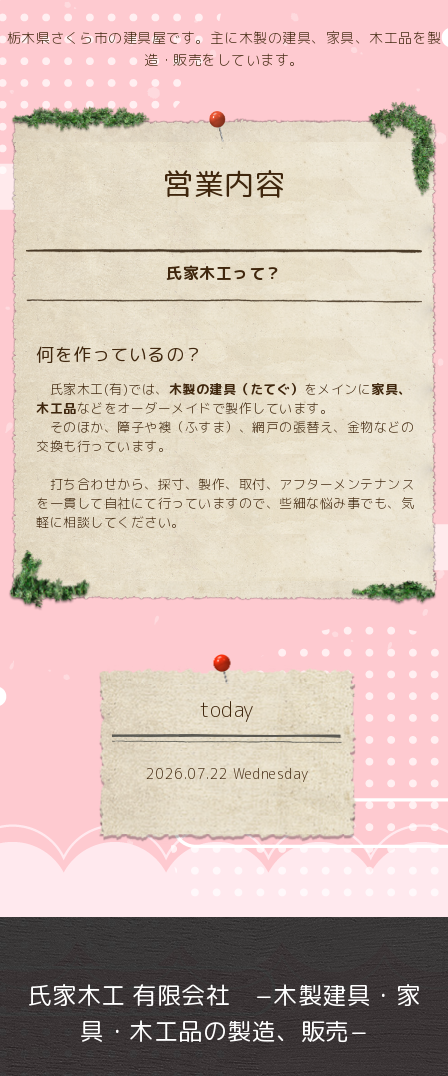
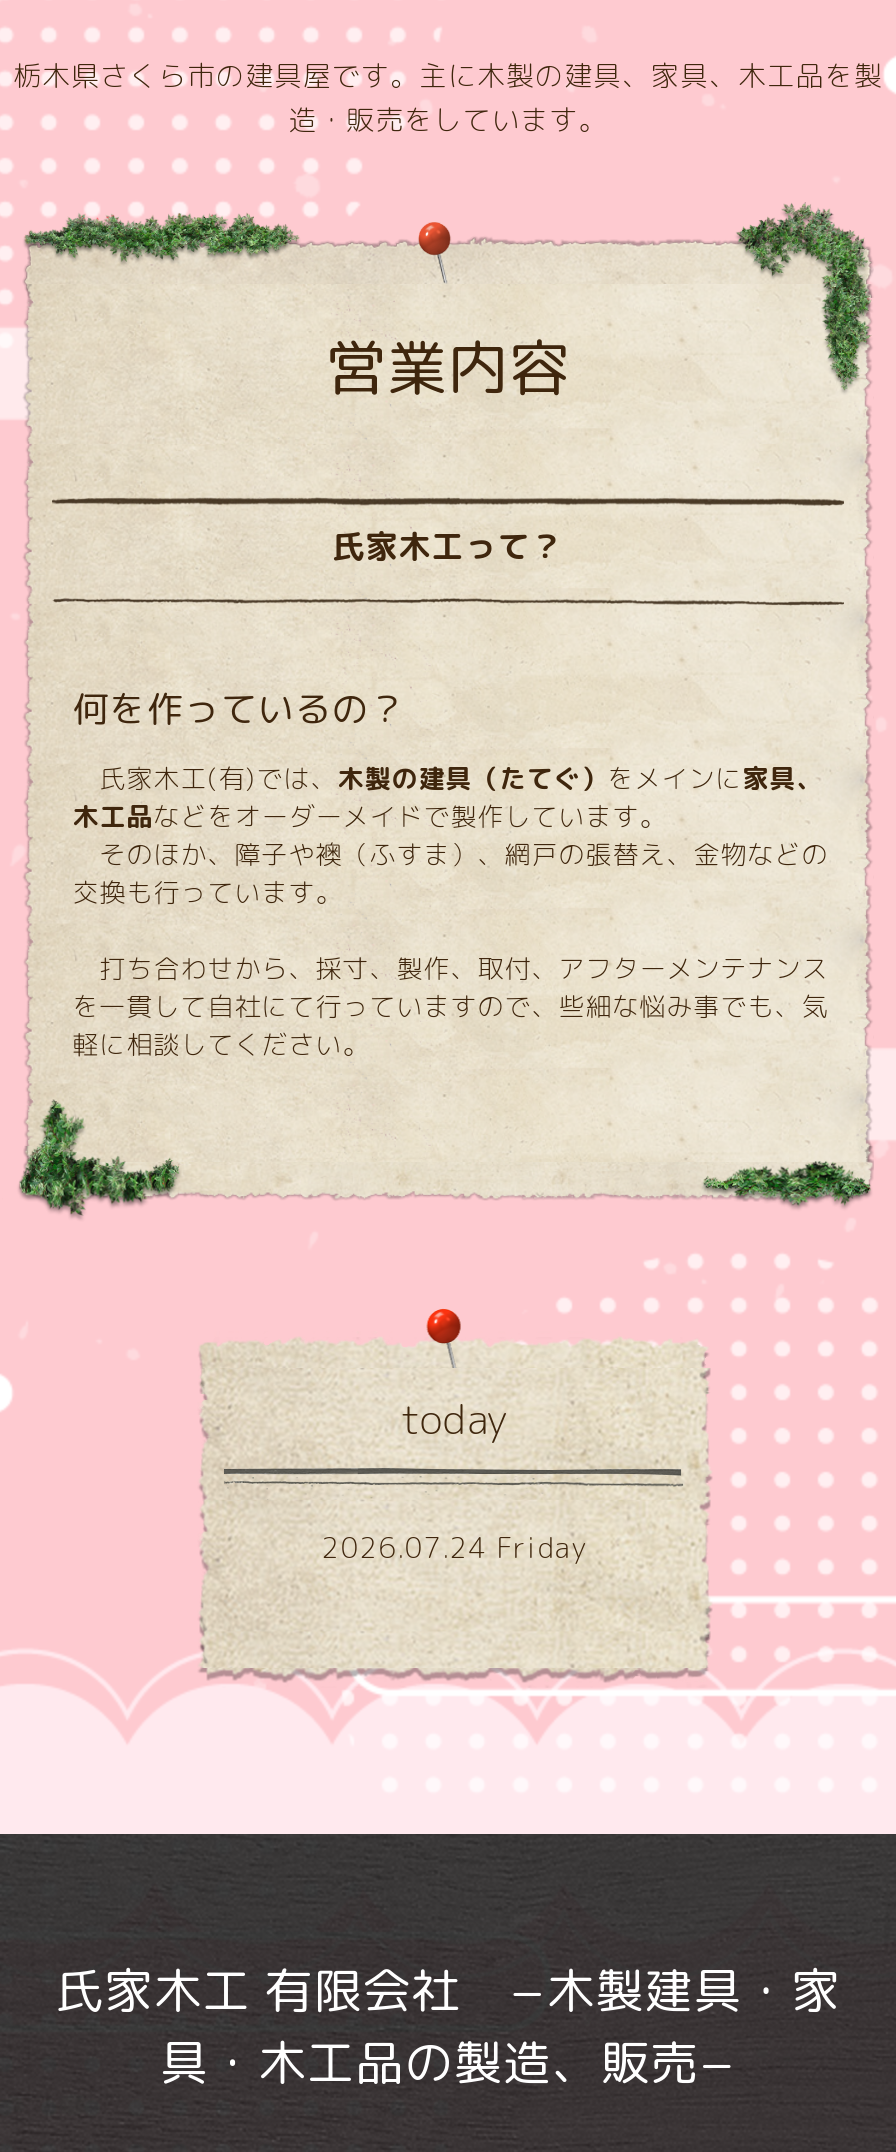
[145,764,308,783] 2026.07.22 Wednesday -> [322,1529,586,1567] 2026.07.24 Friday

